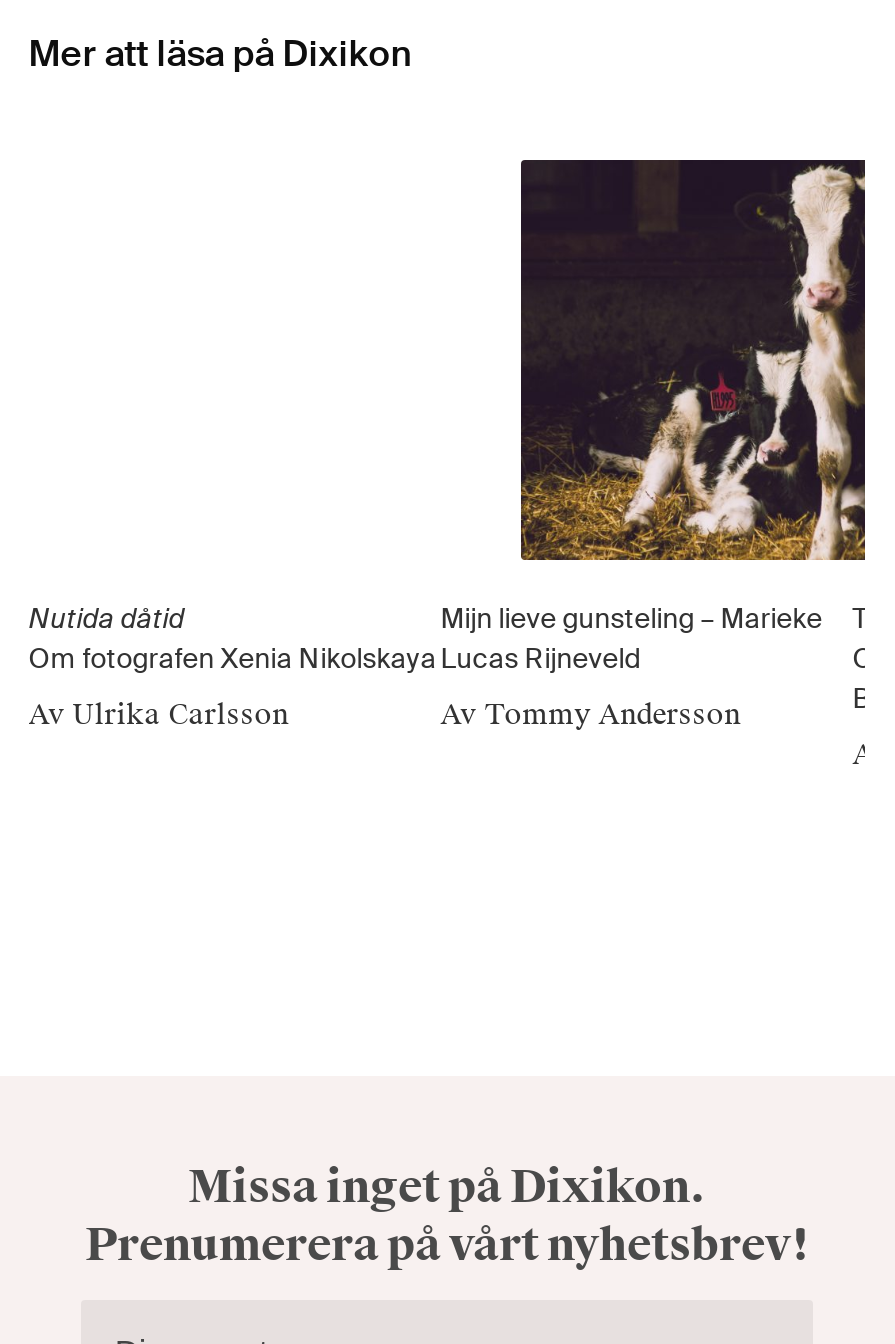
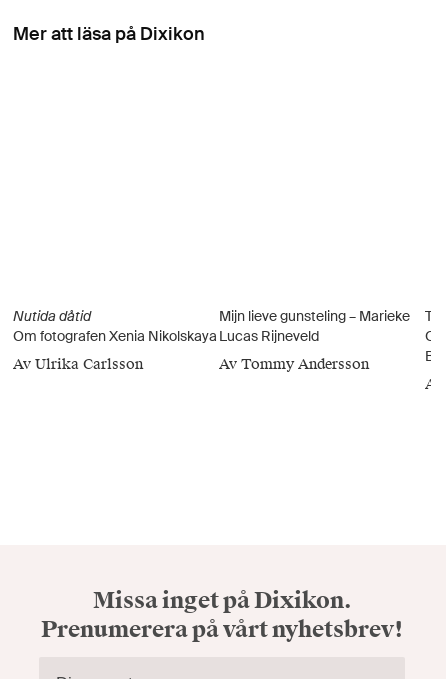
[519,158,867,562] [image] -> none

